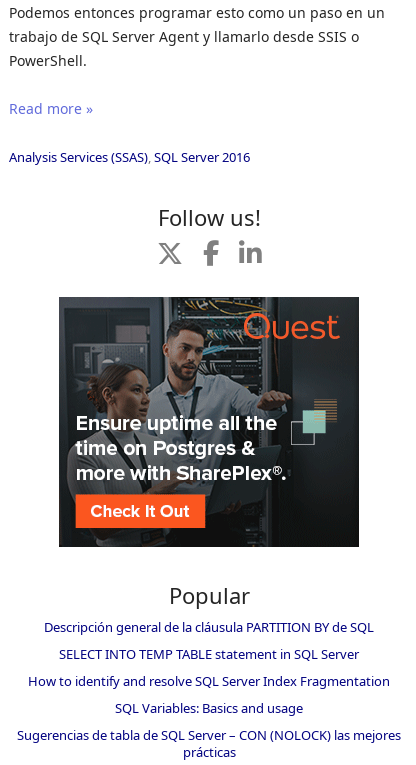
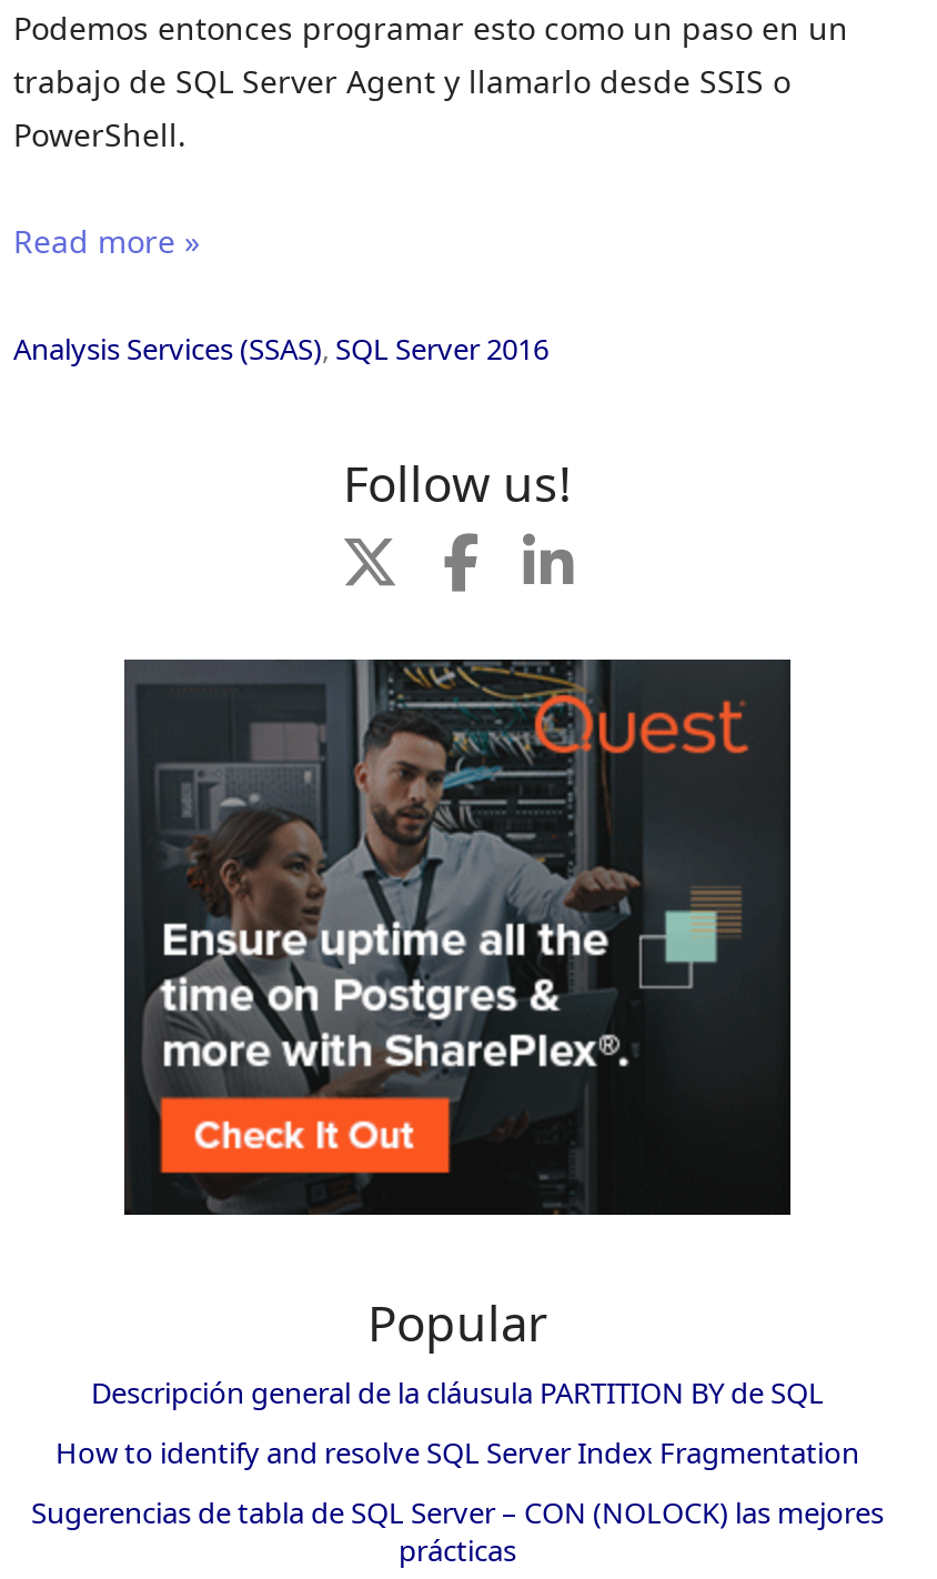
[59,645,359,663] SELECT INTO TEMP TABLE statement in SQL Server -> none
[115,699,303,717] SQL Variables: Basics and usage -> none

